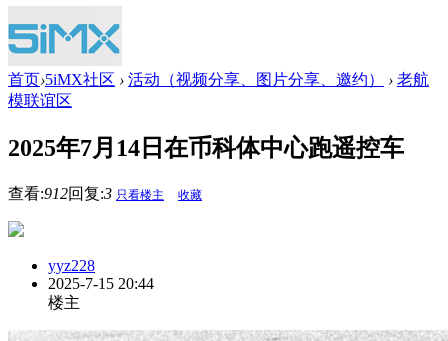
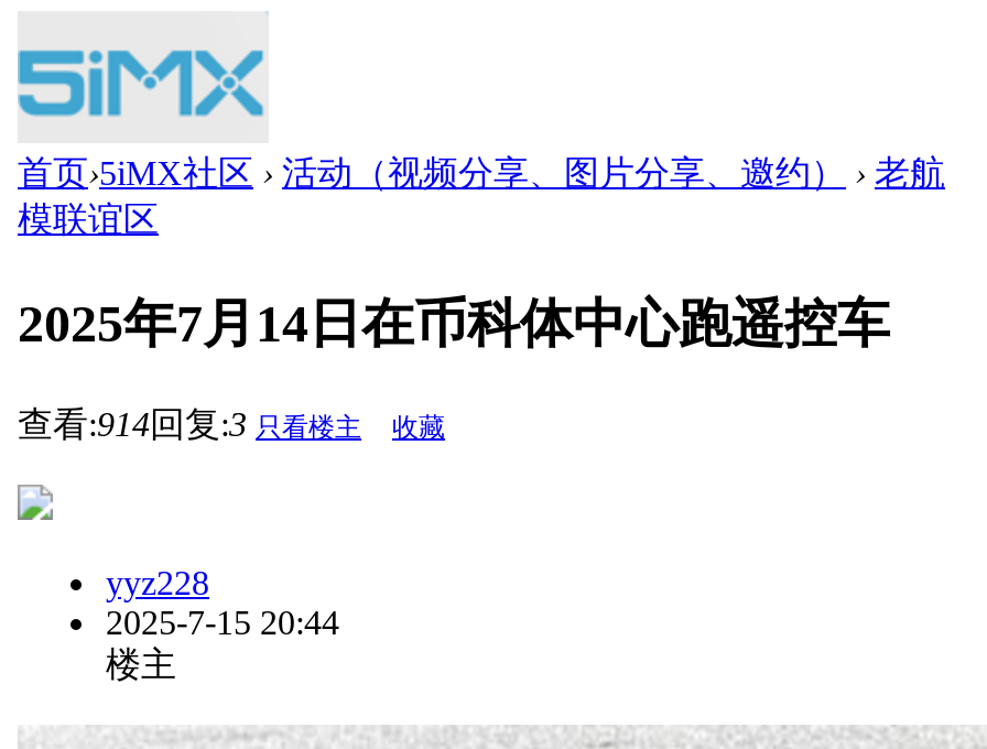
[8,185,164,202] 查看:912回复: 3 只看楼主 -> [18,405,361,442] 查看:914回复: 3 只看楼主

